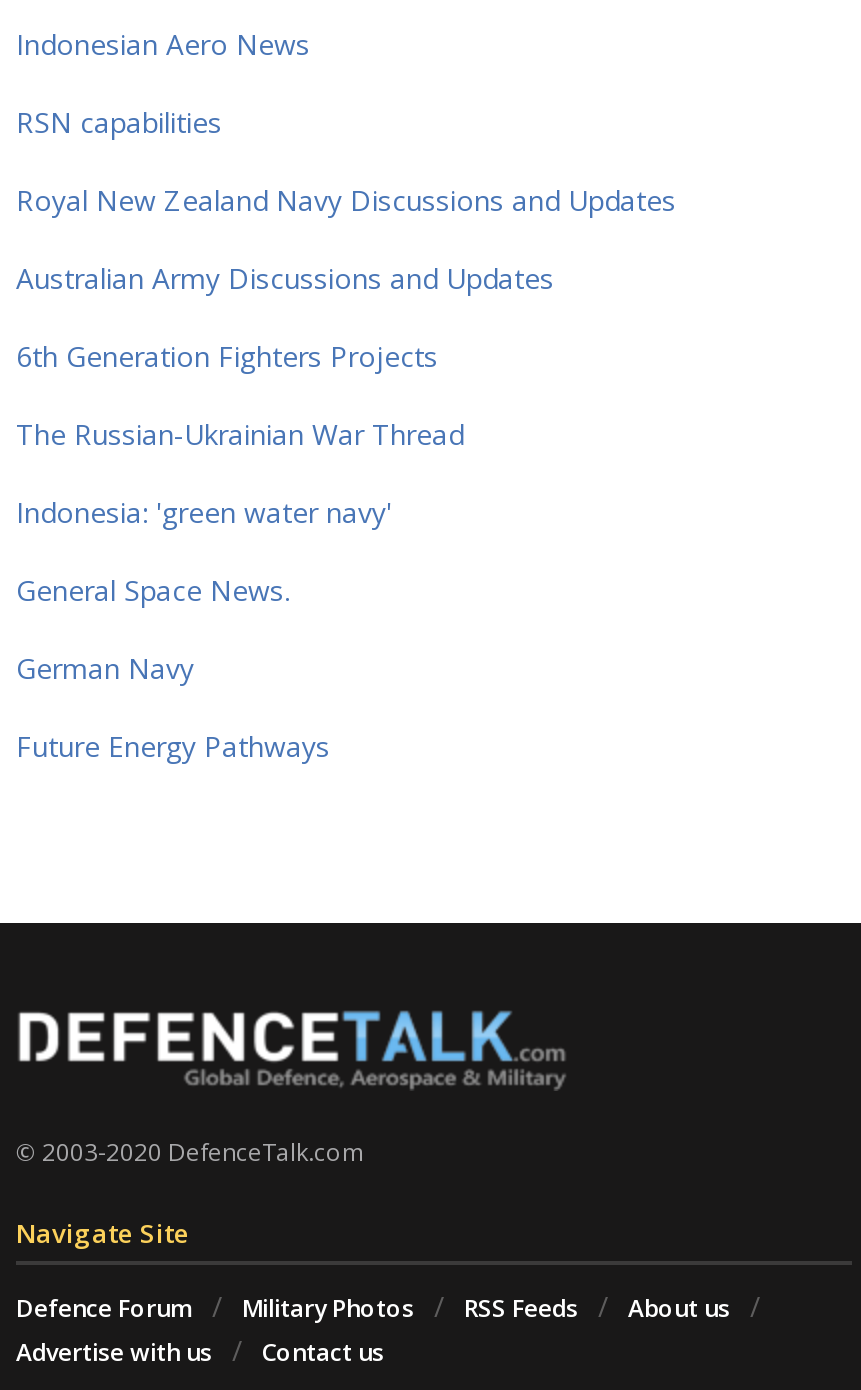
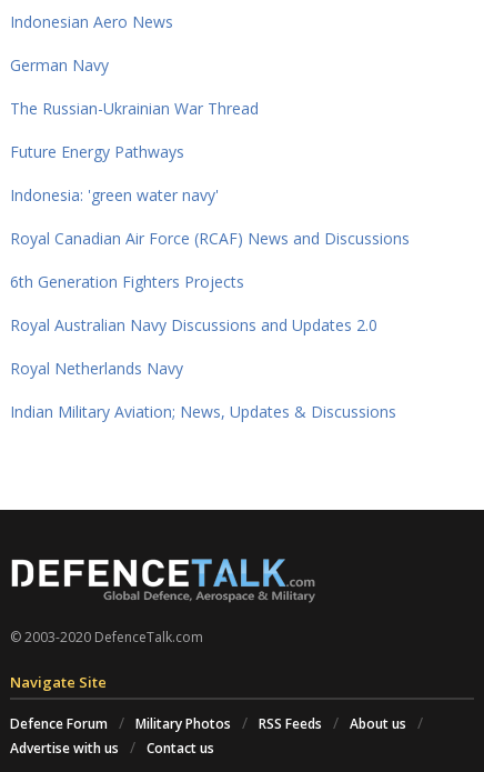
[16,103,676,609] RSN capabilities | Royal New Zealand Navy Discussions and Updates | Australian Army Discussions and Updates | General Space News. -> none
moved [16,337,438,375] -> [10,271,244,292]: 6th Generation Fighters Projects
moved [16,415,464,453] -> [10,98,259,119]: The Russian-Ukrainian War Thread
moved [16,493,392,531] -> [10,184,219,205]: Indonesia: 'green water navy'
moved [16,649,194,687] -> [10,54,109,75]: German Navy
moved [16,727,330,765] -> [10,141,184,162]: Future Energy Pathways
none -> [10,227,410,422] Royal Canadian Air Force (RCAF) News and Discussions | Royal Australian Navy Discussions and Updates 2.0 | Royal Netherlands Navy | Indian Military Aviation; News, Updates & Discussions

